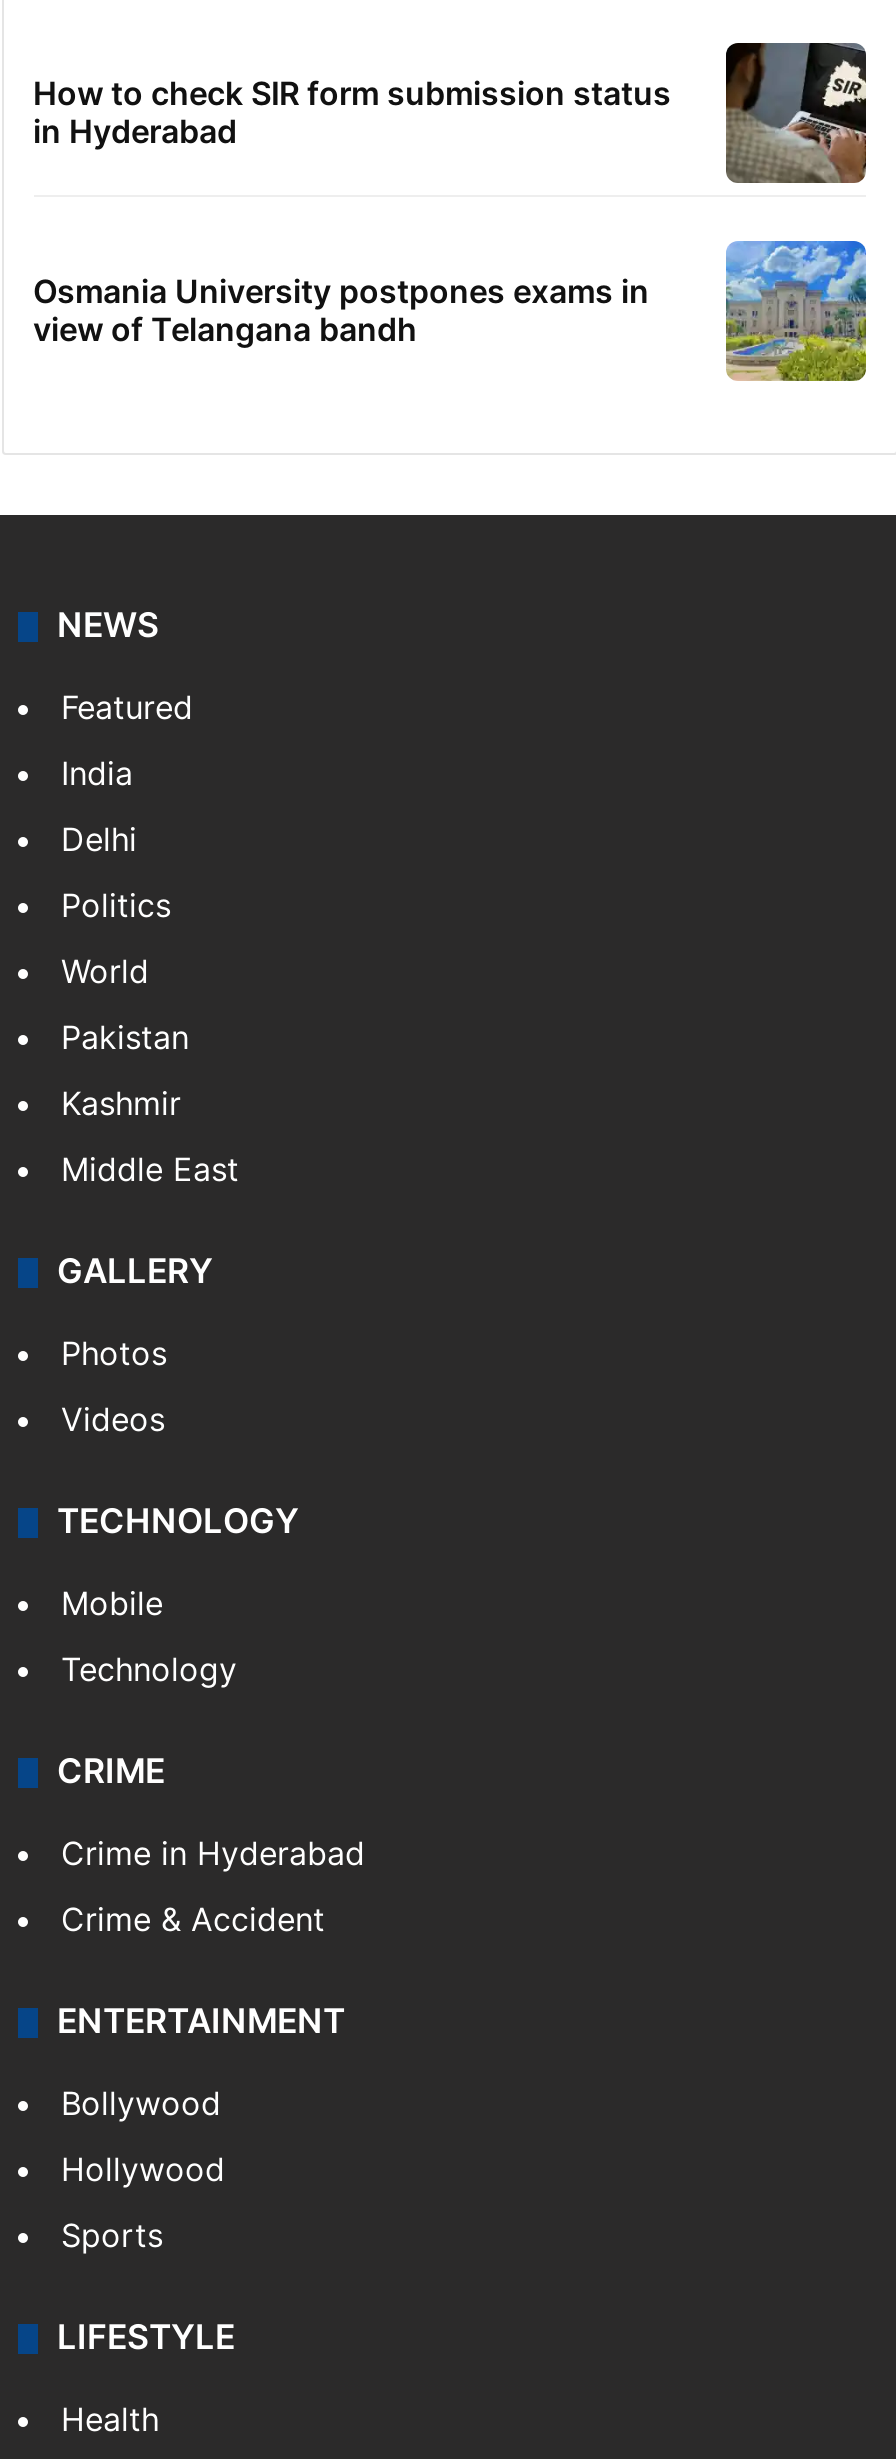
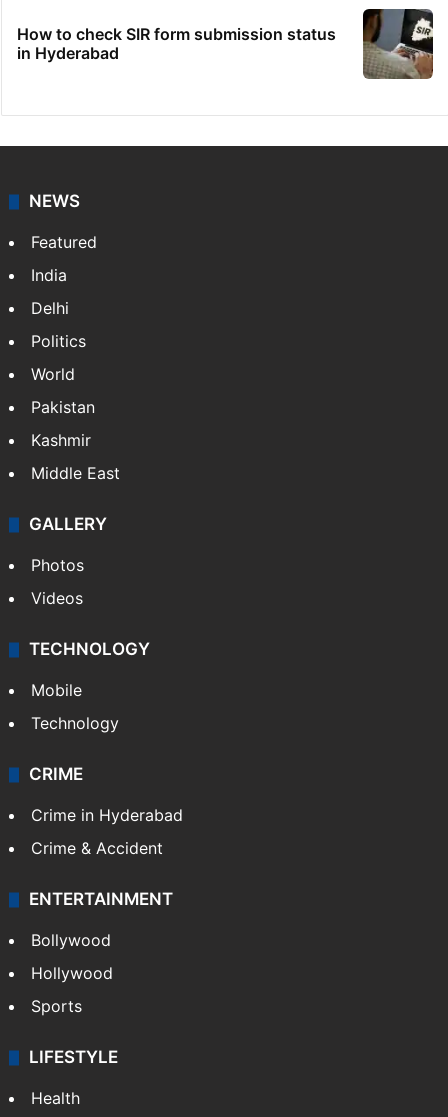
[33,239,868,381] [image] | Osmania University postpones exams in | view of Telangana bandh -> none

